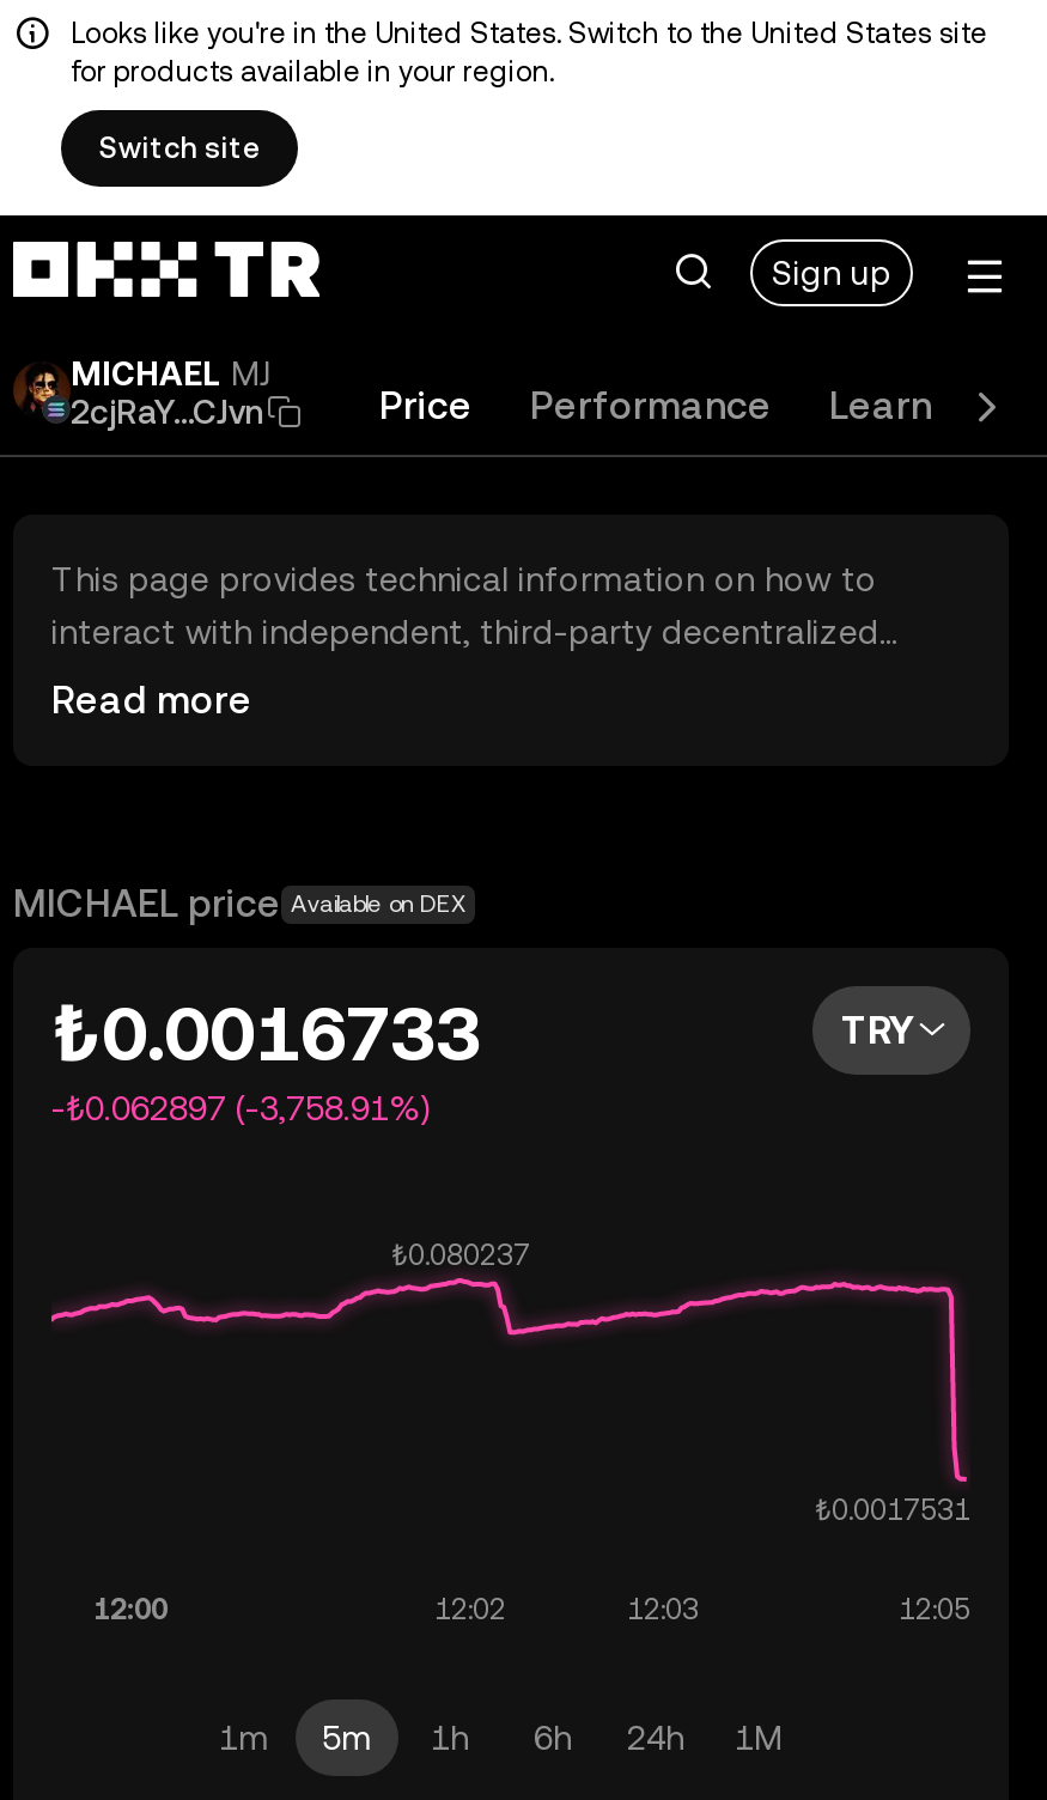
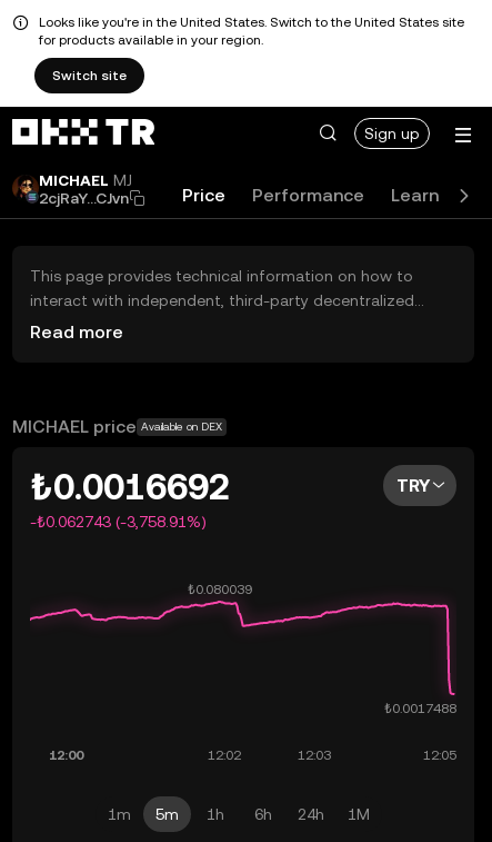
[51,989,482,1077] ₺0.0016733 -> [30,466,230,507] ₺0.0016692
[51,1089,432,1127] -₺0.062897 (-3,758.91%) -> [30,513,207,531] -₺0.062743 (-3,758.91%)

